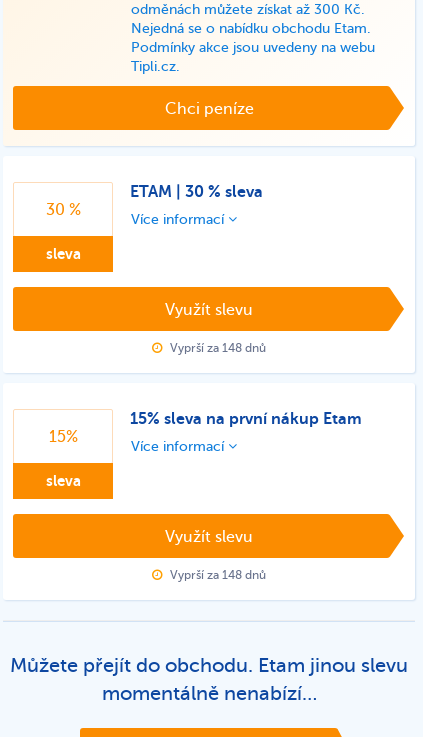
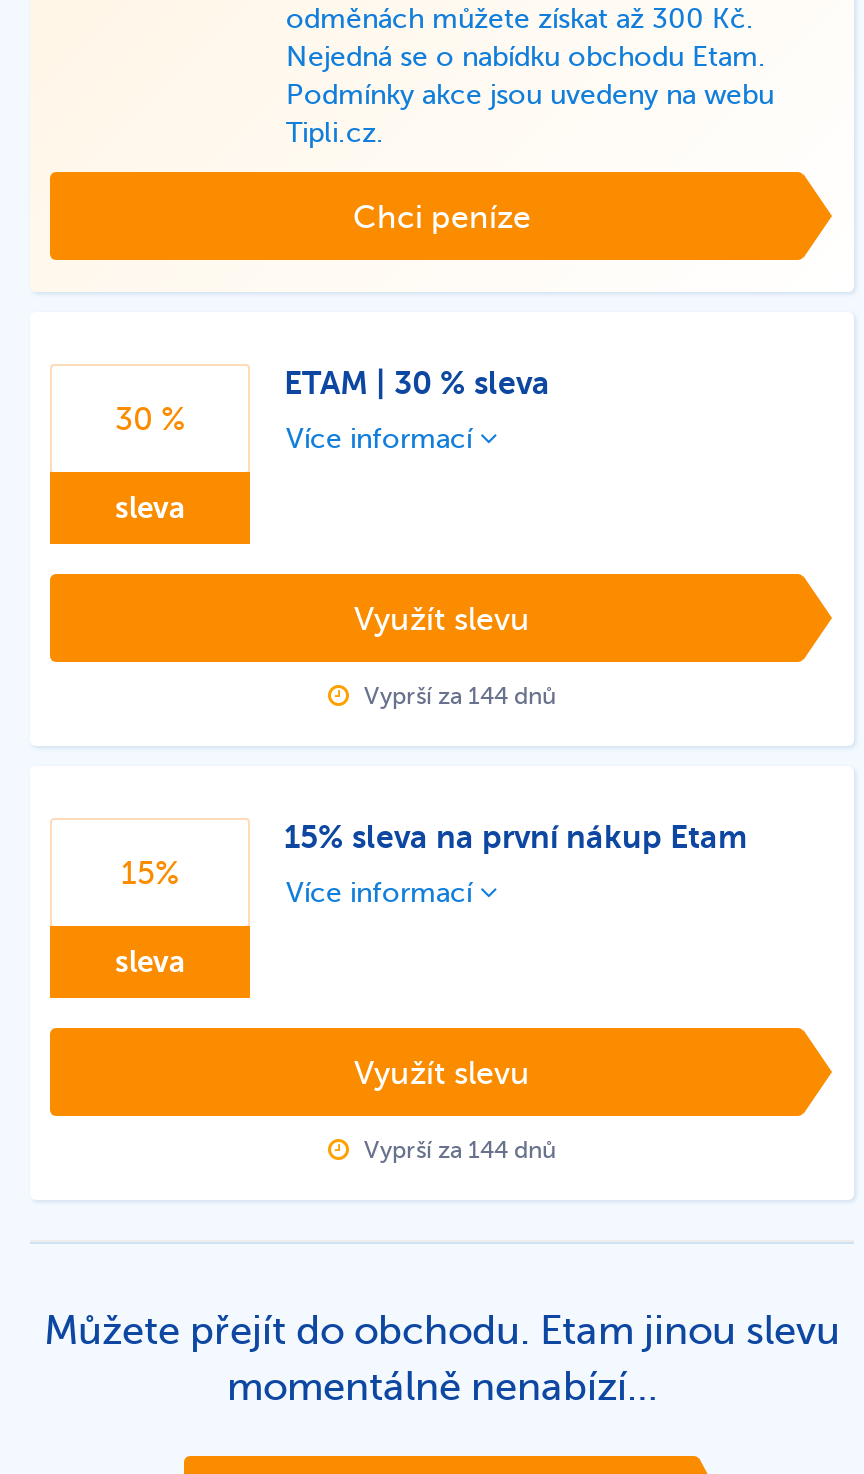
[167,341,266,355] Vyprší za 148 dnů -> [358,682,556,710] Vyprší za 144 dnů
[167,568,266,582] Vyprší za 148 dnů -> [358,1136,556,1164] Vyprší za 144 dnů

